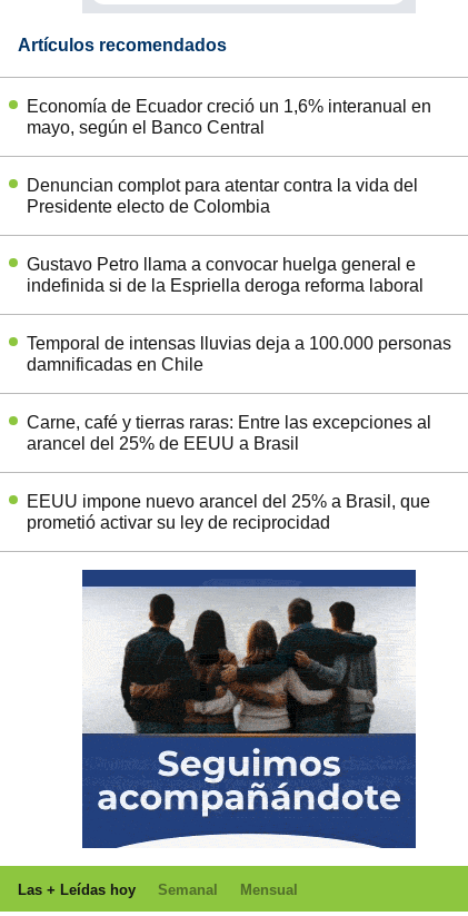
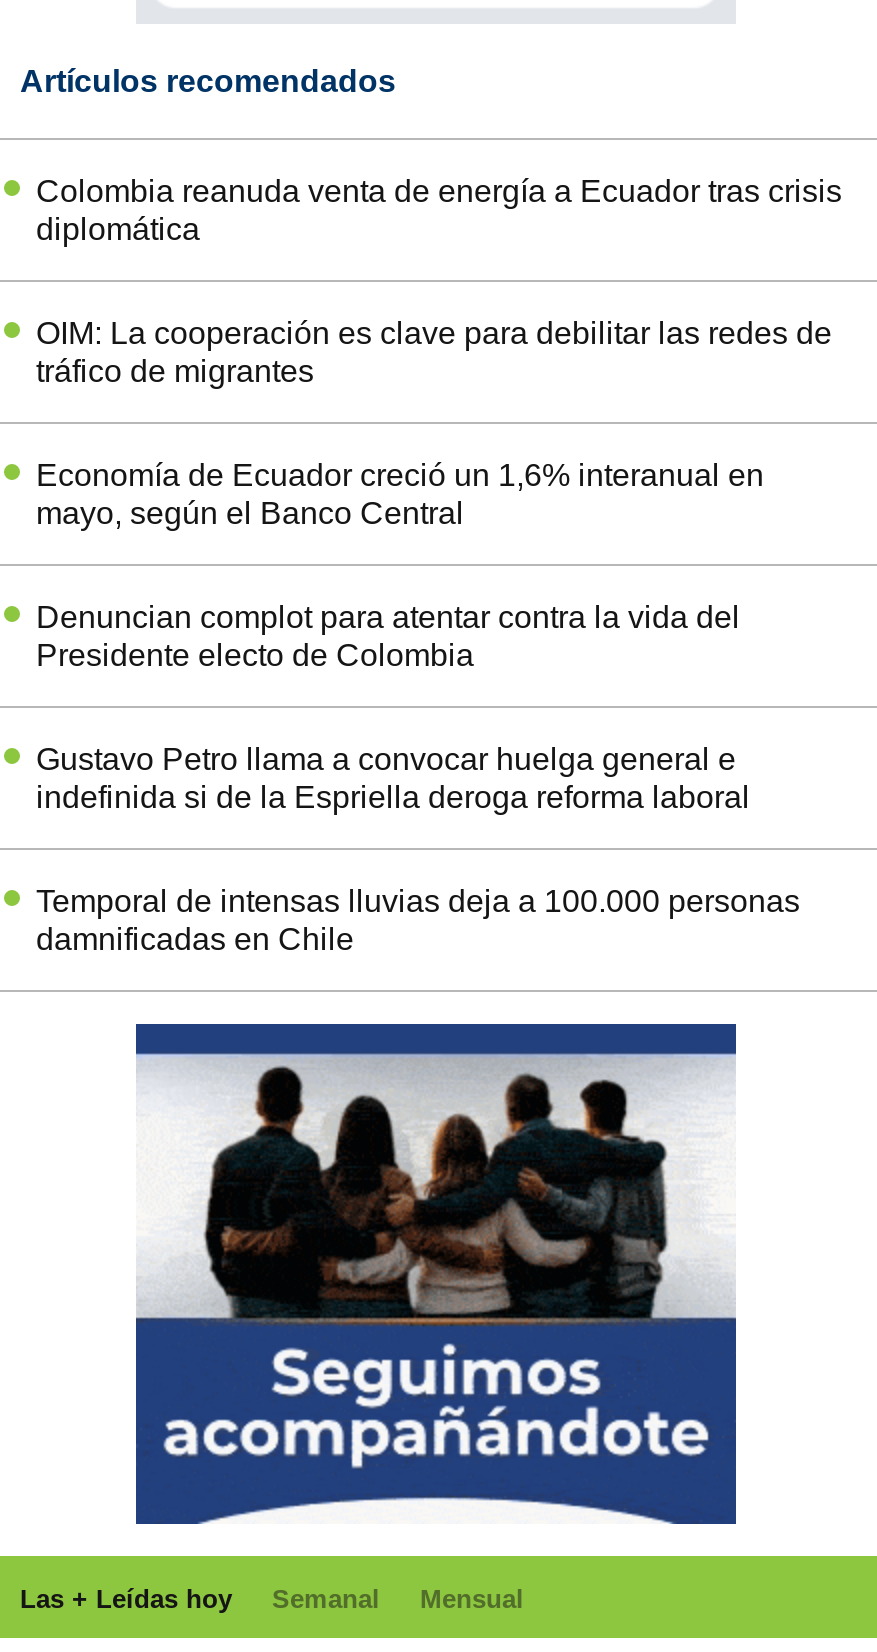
none -> [36,174,842,388] Colombia reanuda venta de energía a Ecuador tras crisis | diplomática | OIM: La cooperación es clave para debilitar las redes de | tráfico de migrantes
moved [27,97,451,374] -> [36,458,800,956]: Economía de Ecuador creció un 1,6% interanual en | mayo, según el Banco Central | Denuncian complot para atentar contra la vida del | Presidente electo de Colombia | Gustavo Petro llama a convocar huelga general e | indefinida si de la Espriella deroga reforma laboral | Temporal de intensas lluvias deja a 100.000 personas | damnificadas en Chile
[27,413,431,532] Carne, café y tierras raras: Entre las excepciones al | arancel del 25% de EEUU a Brasil | EEUU impone nuevo arancel del 25% a Brasil, que | prometió activar su ley de reciprocidad -> none

